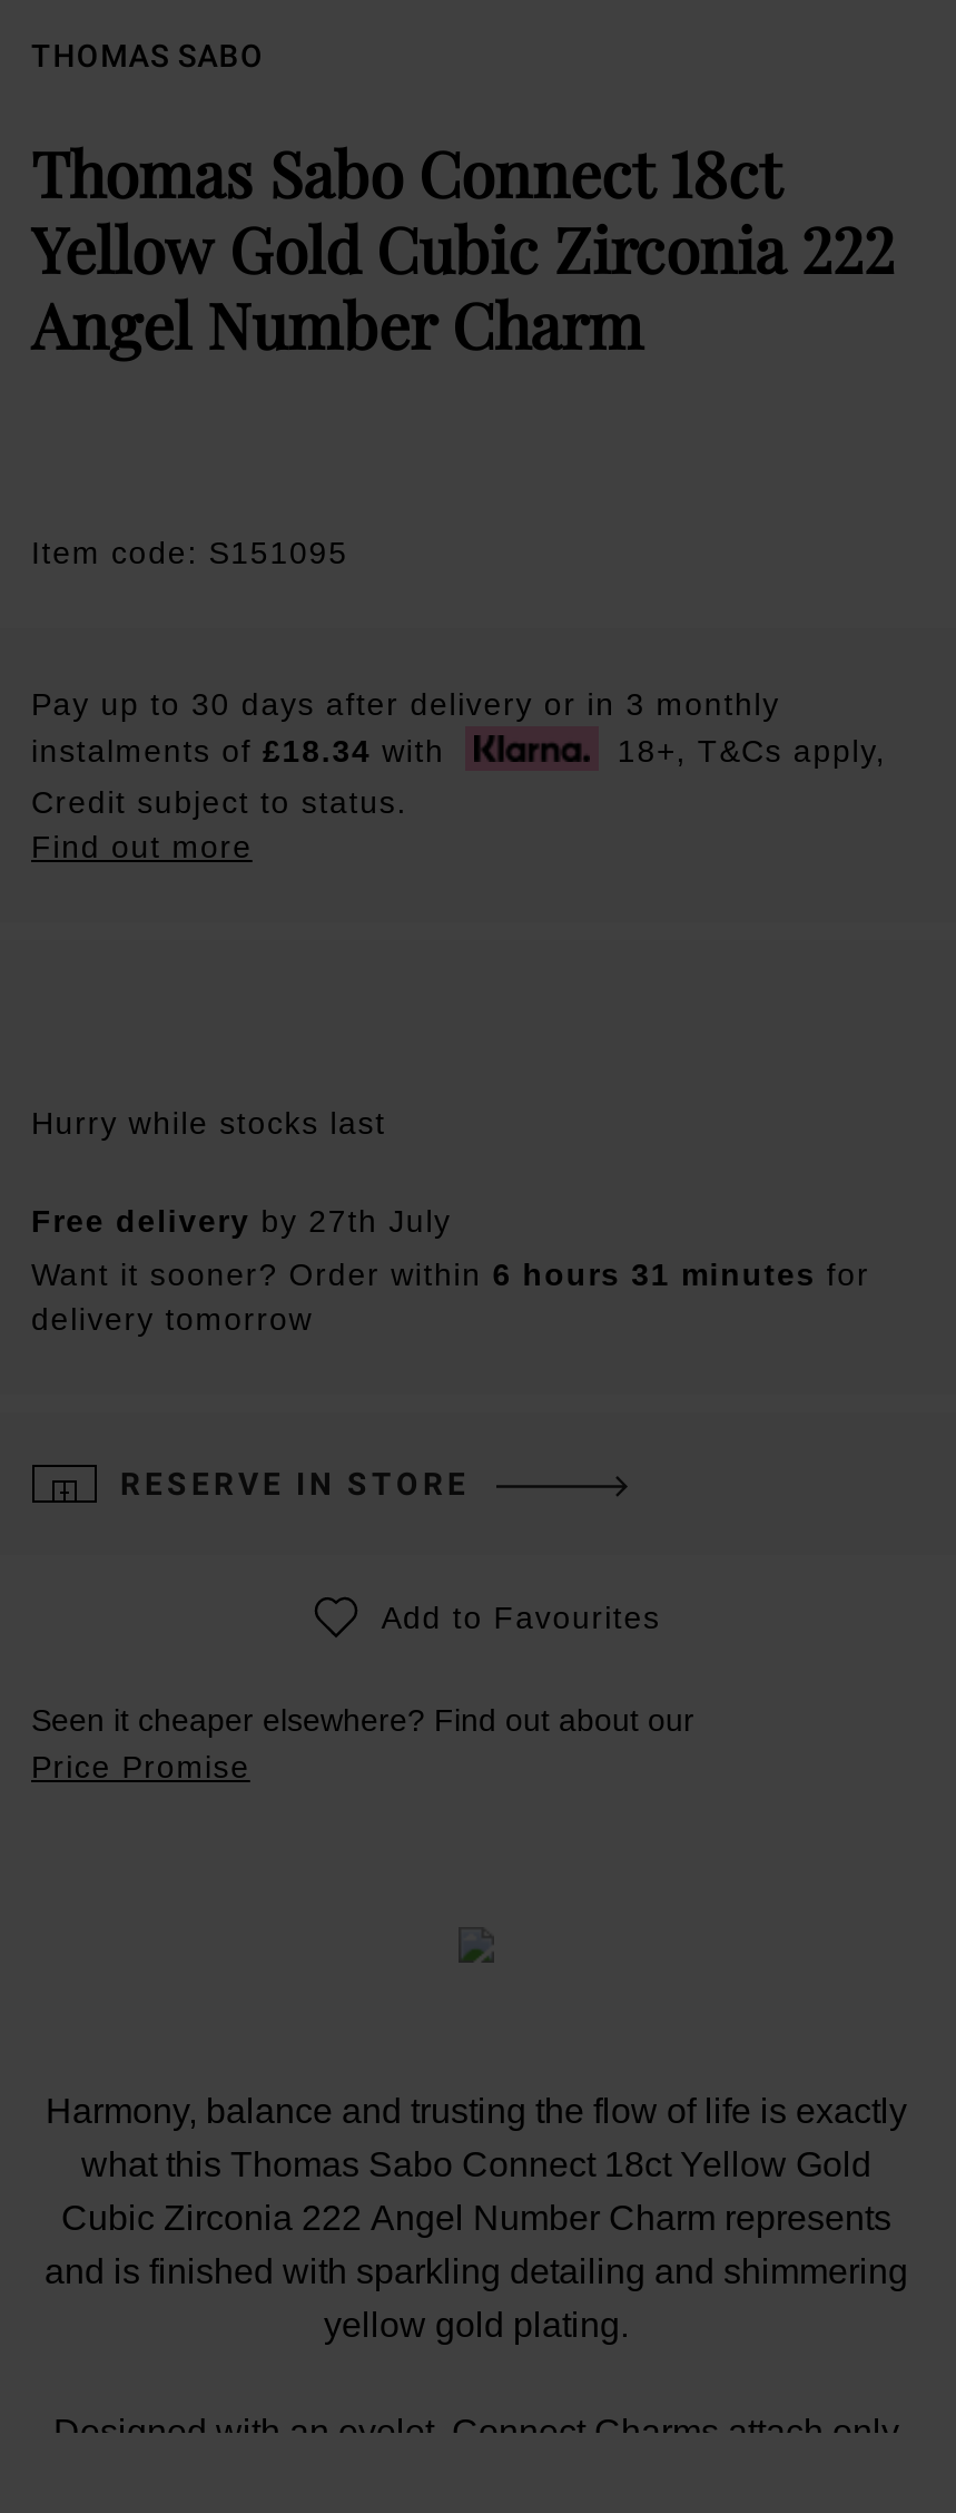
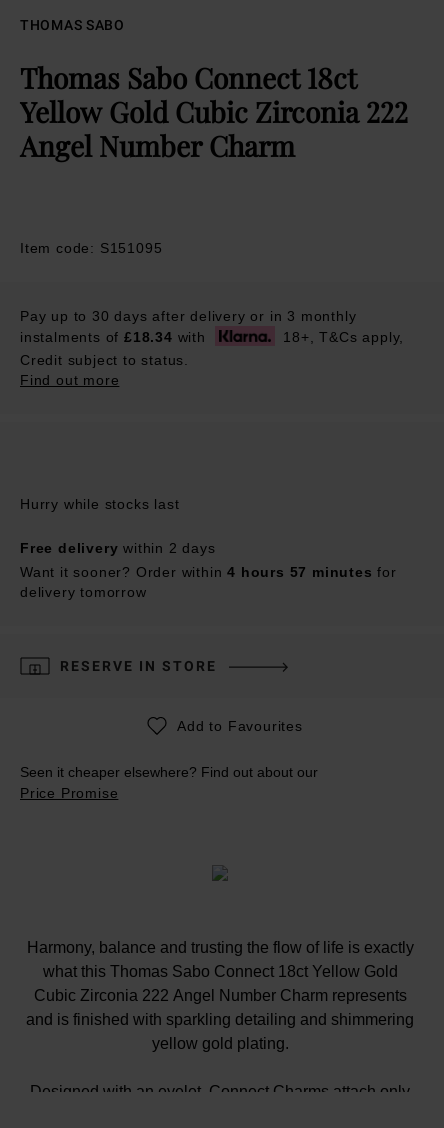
[31,1203,451,1238] Free delivery by 27th July -> [20,540,216,556] Free delivery within 2 days
[31,1256,870,1292] Want it sooner? Order within 6 hours 31 minutes for -> [20,564,397,580] Want it sooner? Order within 4 hours 57 minutes for

